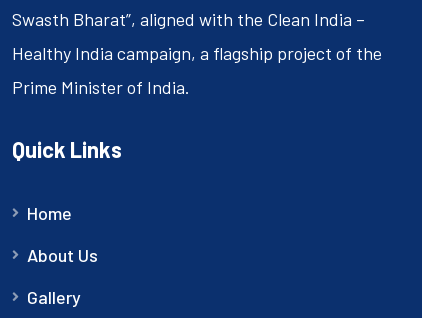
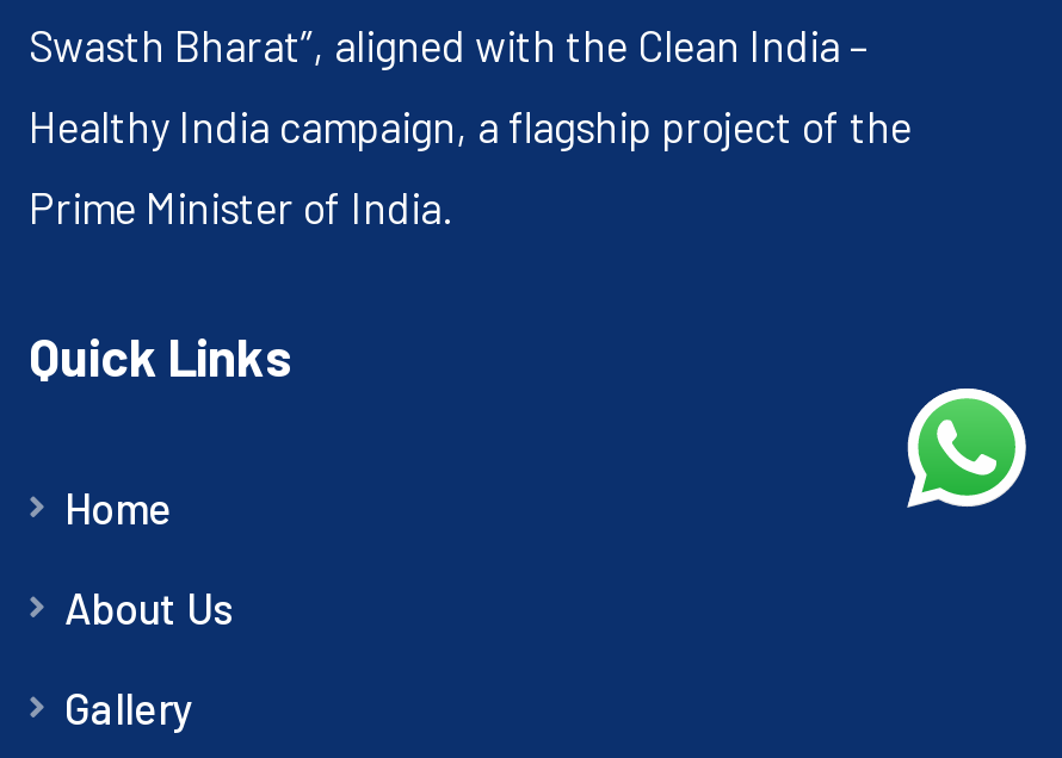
none -> [904,386,1029,510] [image]

